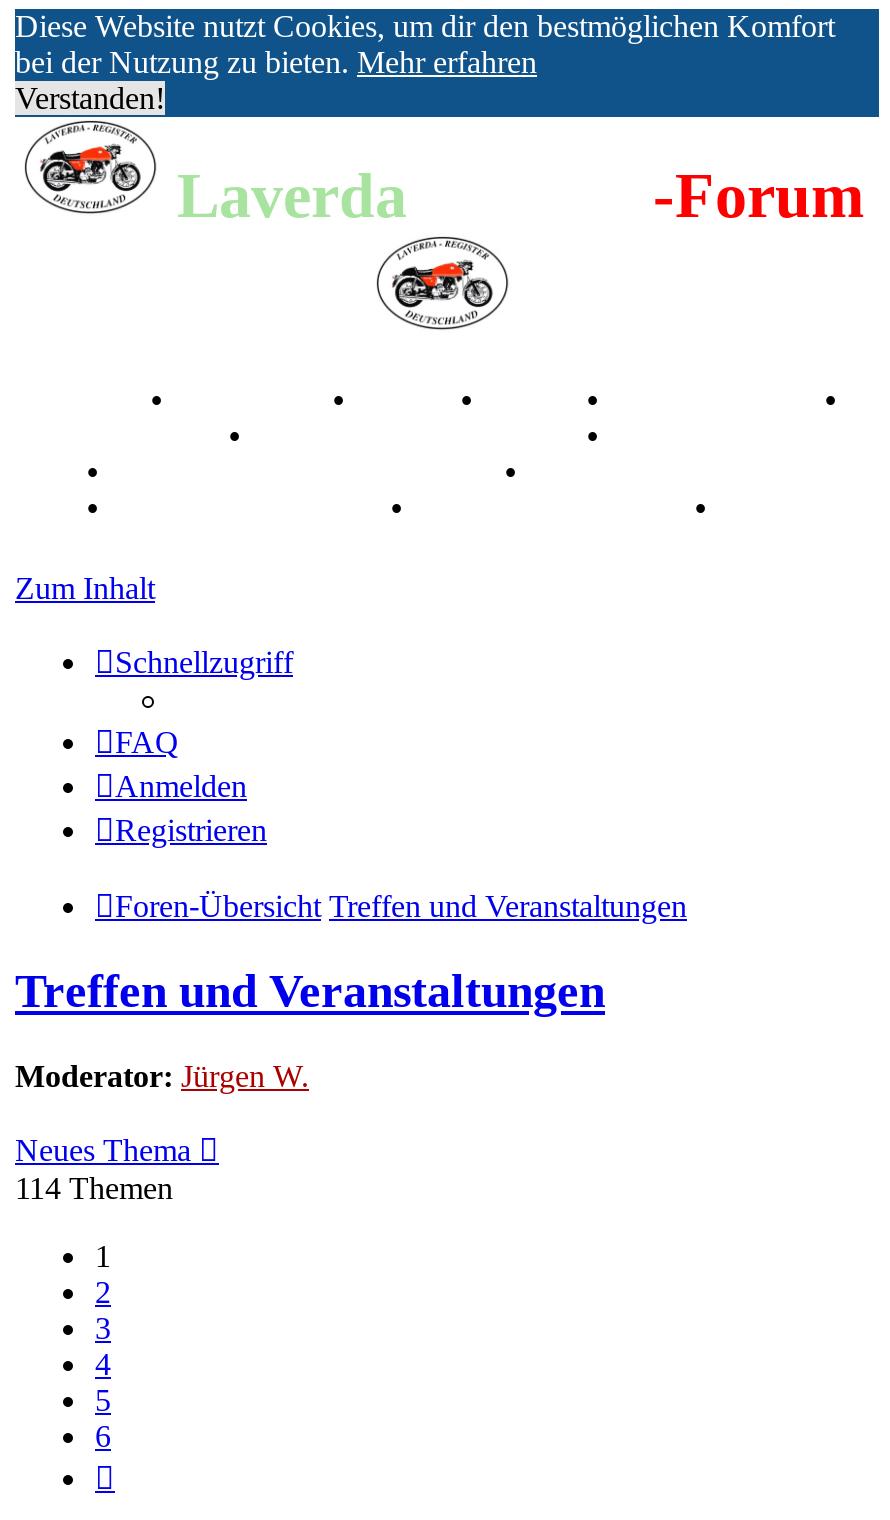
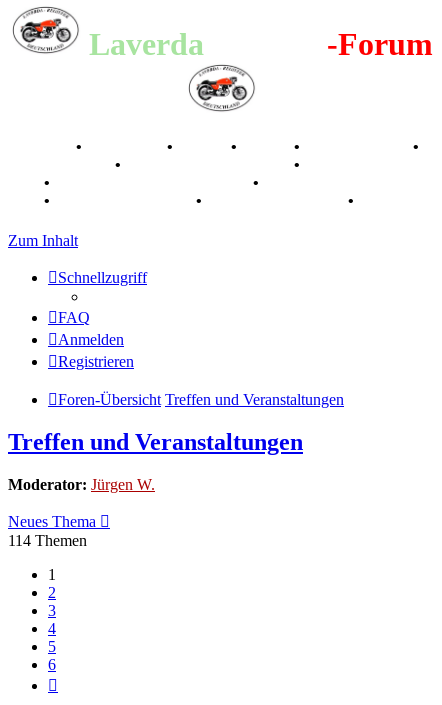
[15,9,835,115] Diese Website nutzt Cookies, um dir den bestmöglichen Komfort | bei der Nutzung zu bieten. Mehr erfahren | Verstanden! -> none

